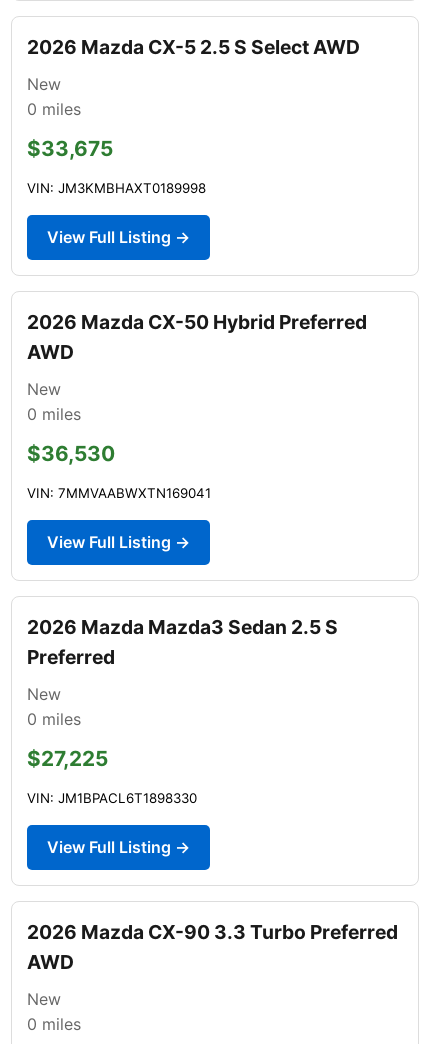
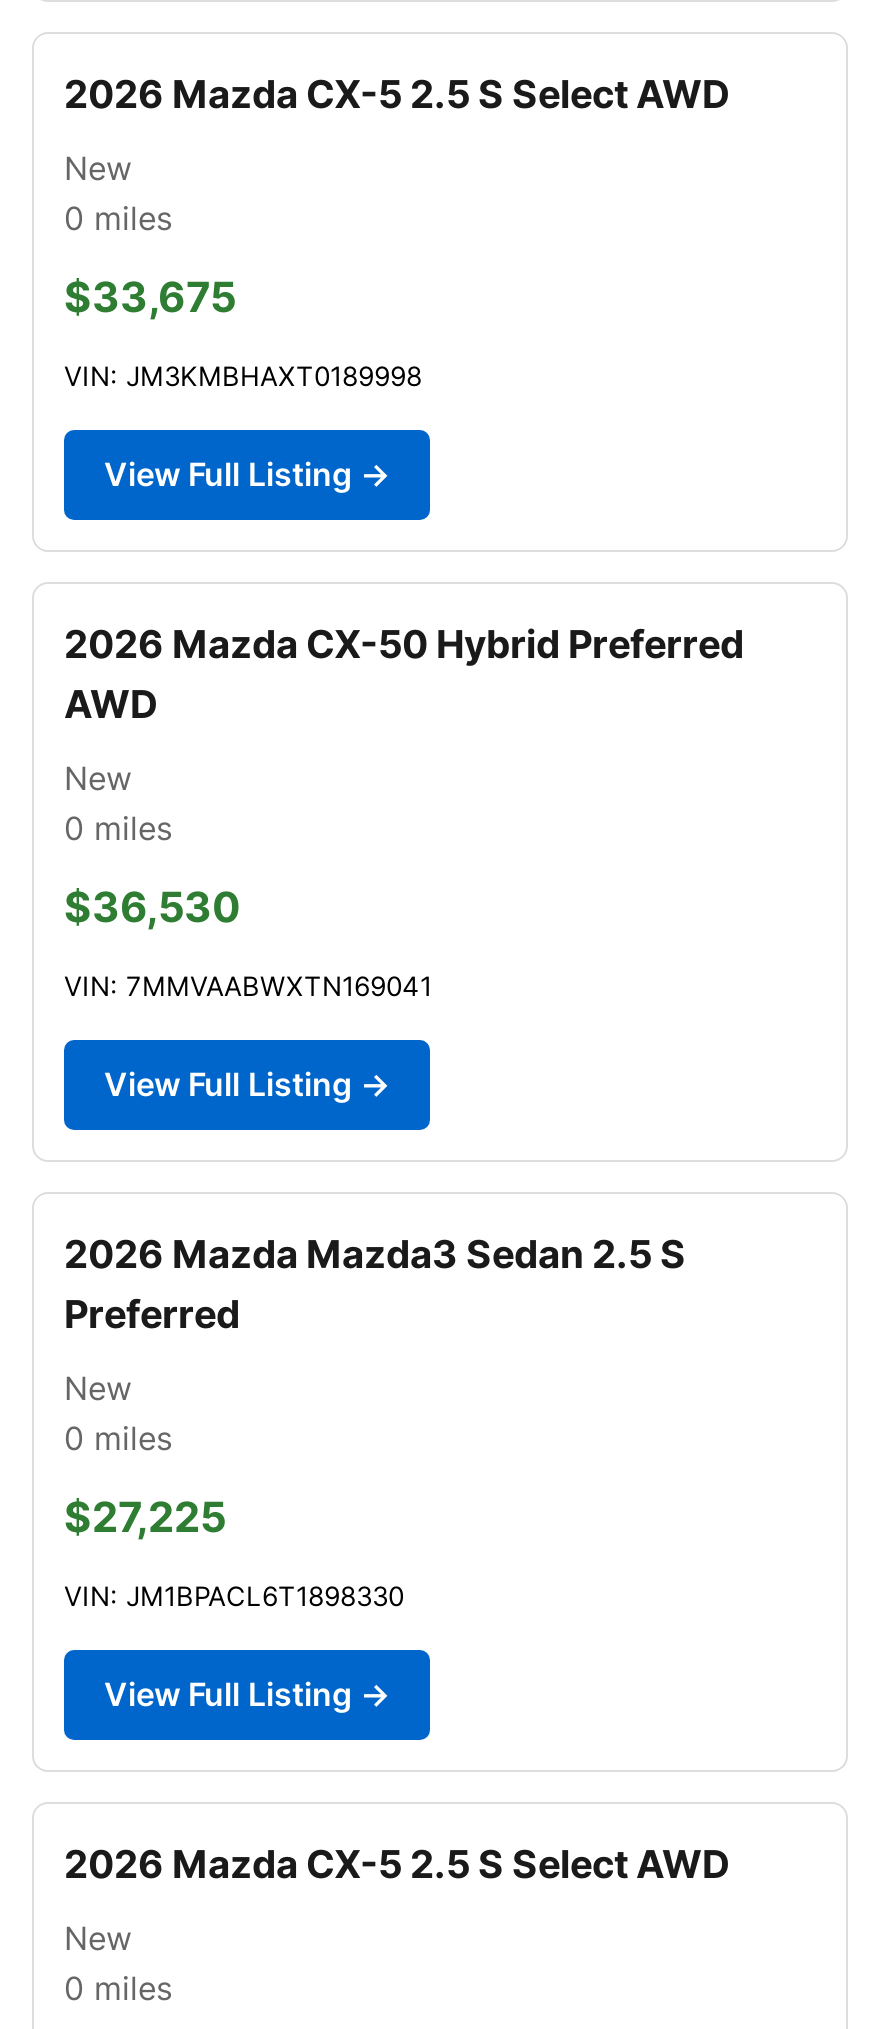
[27,920,398,974] 2026 Mazda CX-90 3.3 Turbo Preferred | AWD -> [64,1840,730,1888] 2026 Mazda CX-5 2.5 S Select AWD

